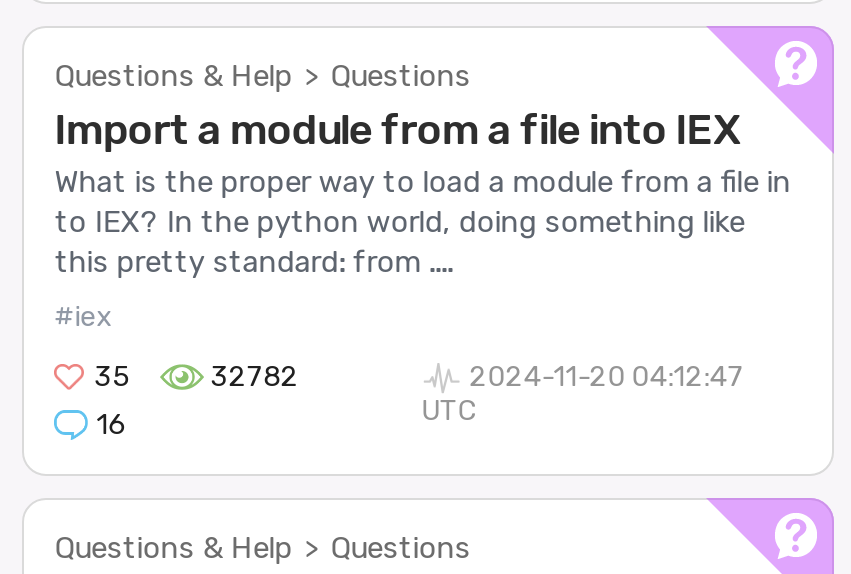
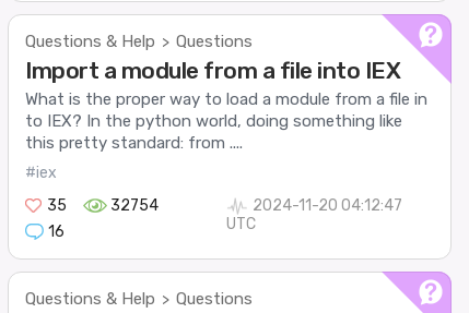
[211,359,299,393] 32782 -> [111,196,159,214] 32754

